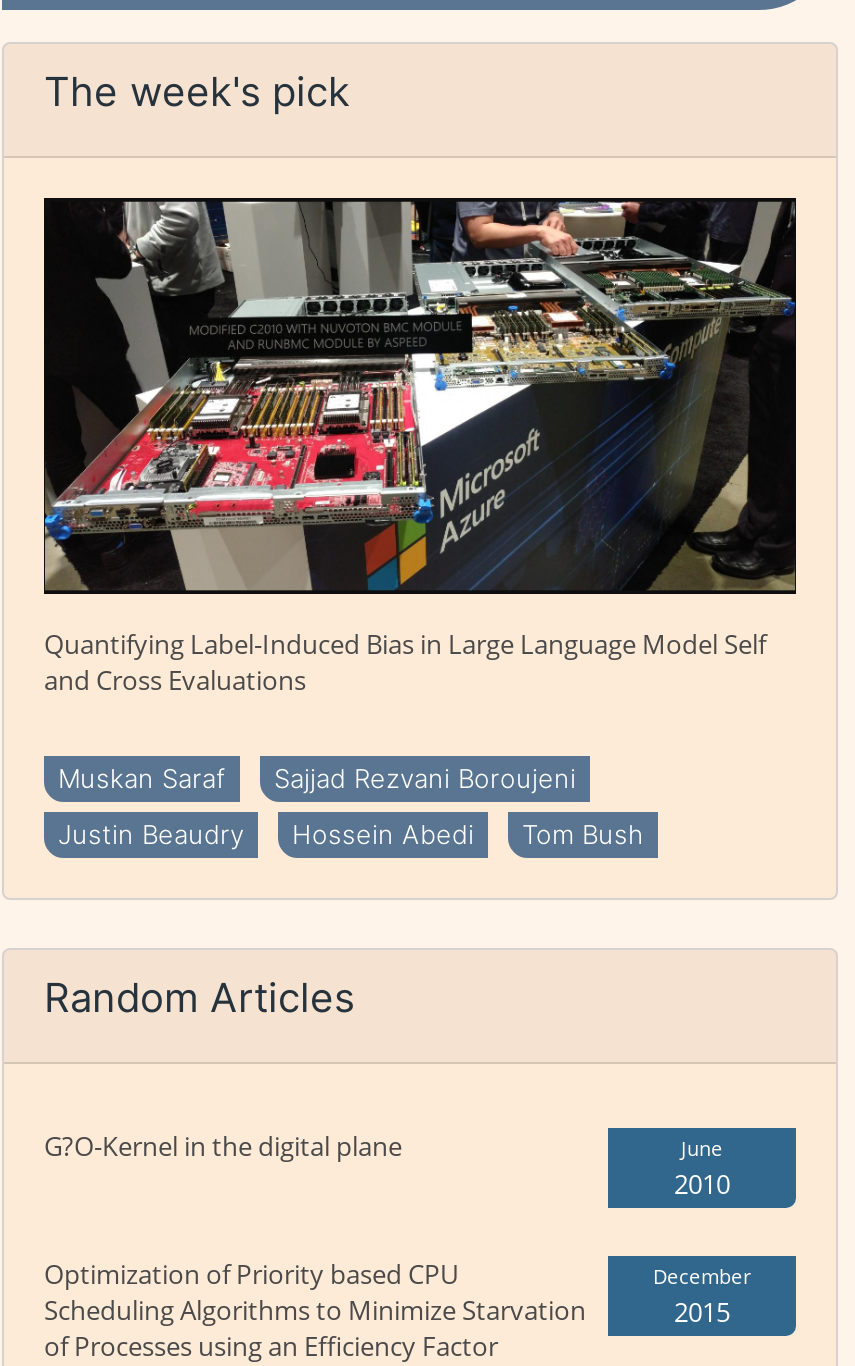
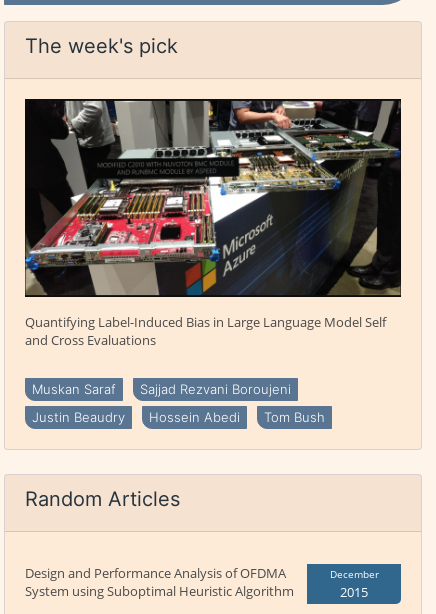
[44,1128,730,1364] G?O-Kernel in the digital plane | June | 2010 | Optimization of Priority based CPU | Scheduling Algorithms to Minimize Starvation | of Processes using an Efficiency Factor -> [25,564,294,600] Design and Performance Analysis of OFDMA | System using Suboptimal Heuristic Algorithm

